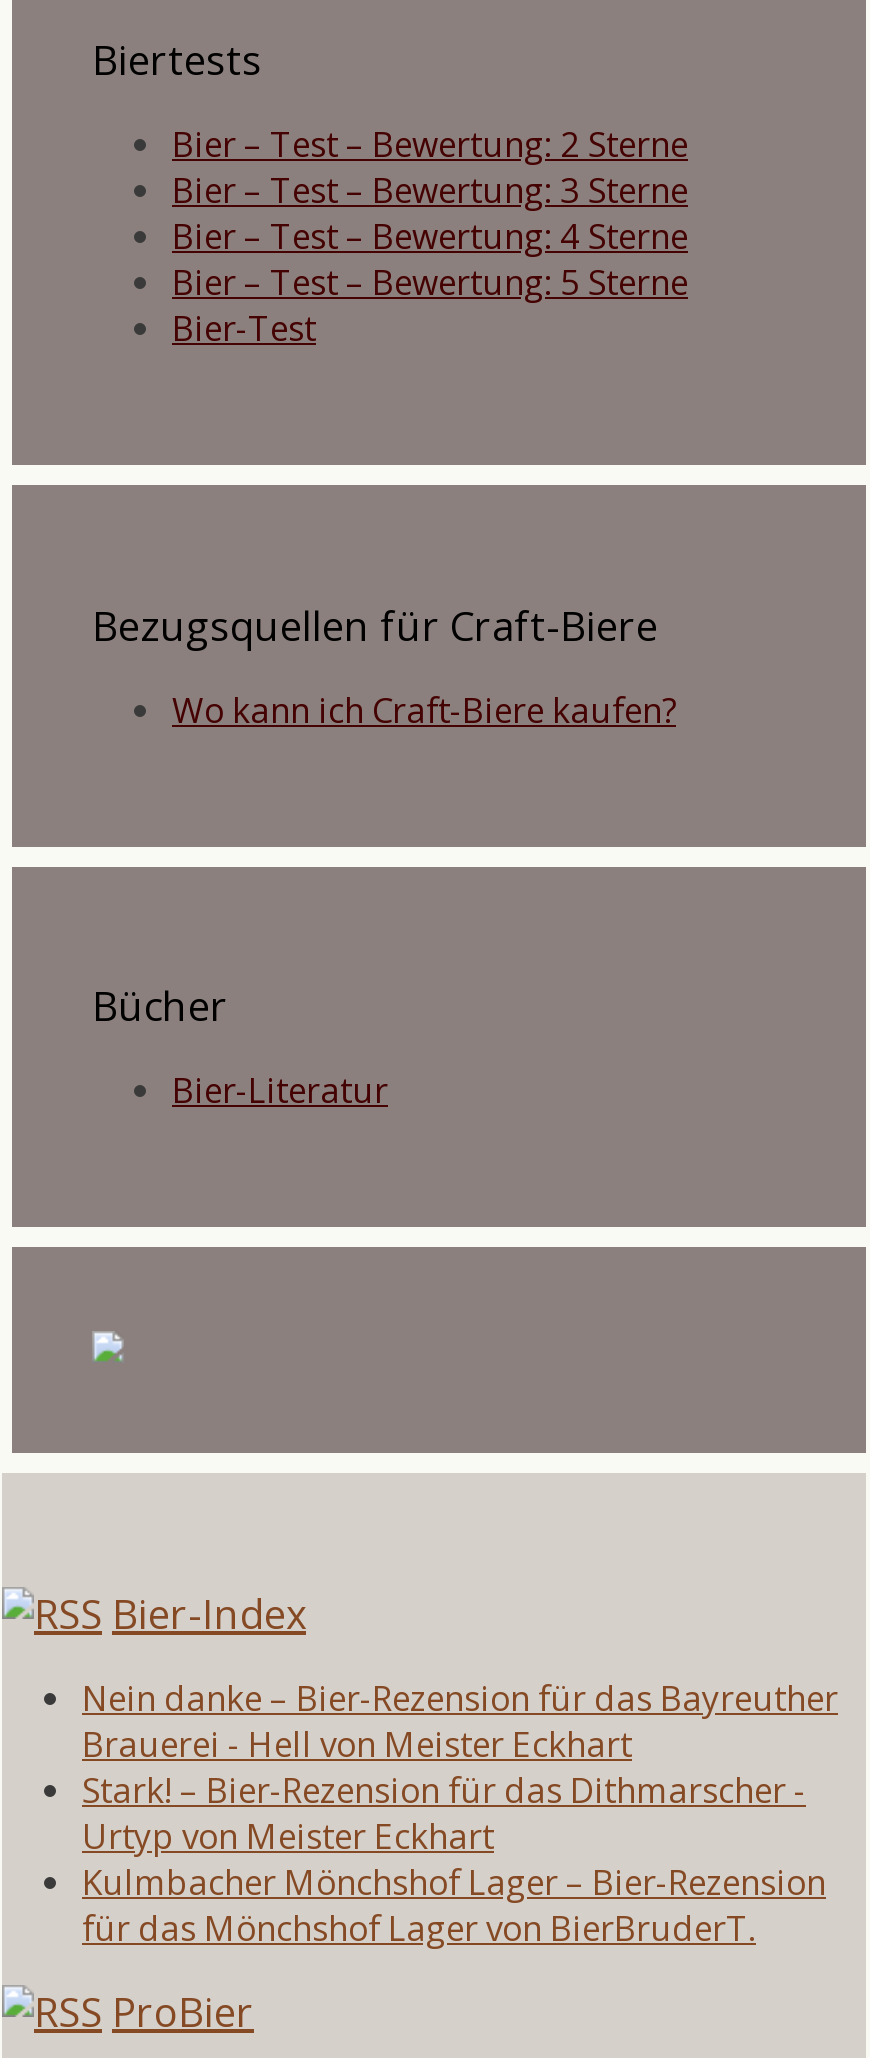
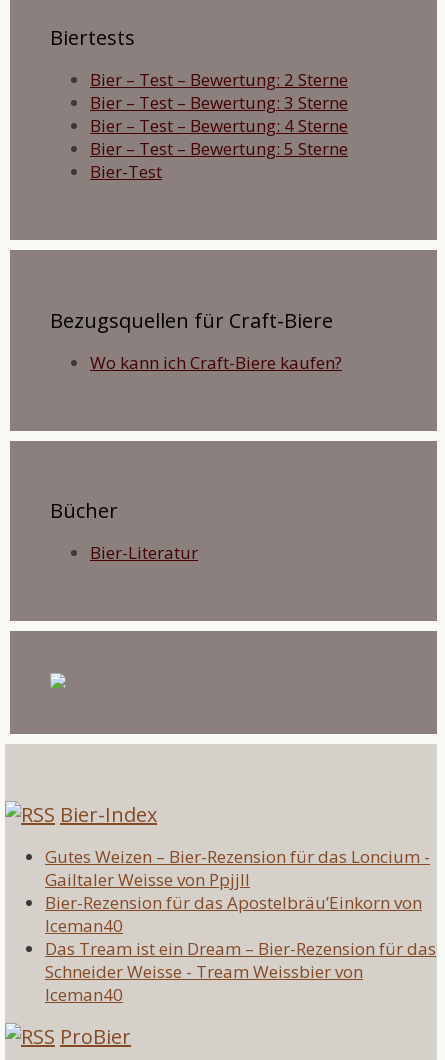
[82,1675,838,1951] Nein danke – Bier-Rezension für das Bayreuther | Brauerei - Hell von Meister Eckhart | Stark! – Bier-Rezension für das Dithmarscher - | Urtyp von Meister Eckhart | Kulmbacher Mönchshof Lager – Bier-Rezension | für das Mönchshof Lager von BierBruderT. -> [45,845,436,1006] Gutes Weizen – Bier-Rezension für das Loncium - | Gailtaler Weisse von Ppjjll | Bier-Rezension für das Apostelbräu’Einkorn von | Iceman40 | Das Tream ist ein Dream – Bier-Rezension für das | Schneider Weisse - Tream Weissbier von | Iceman40

